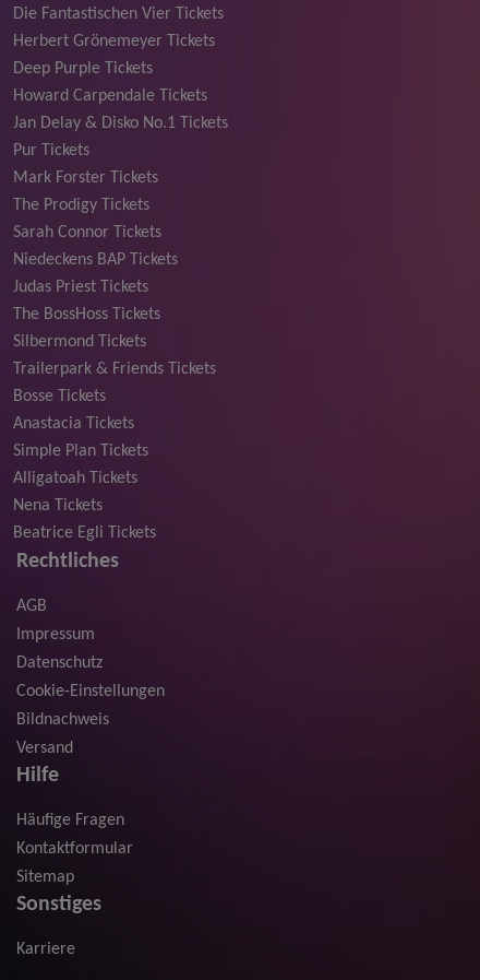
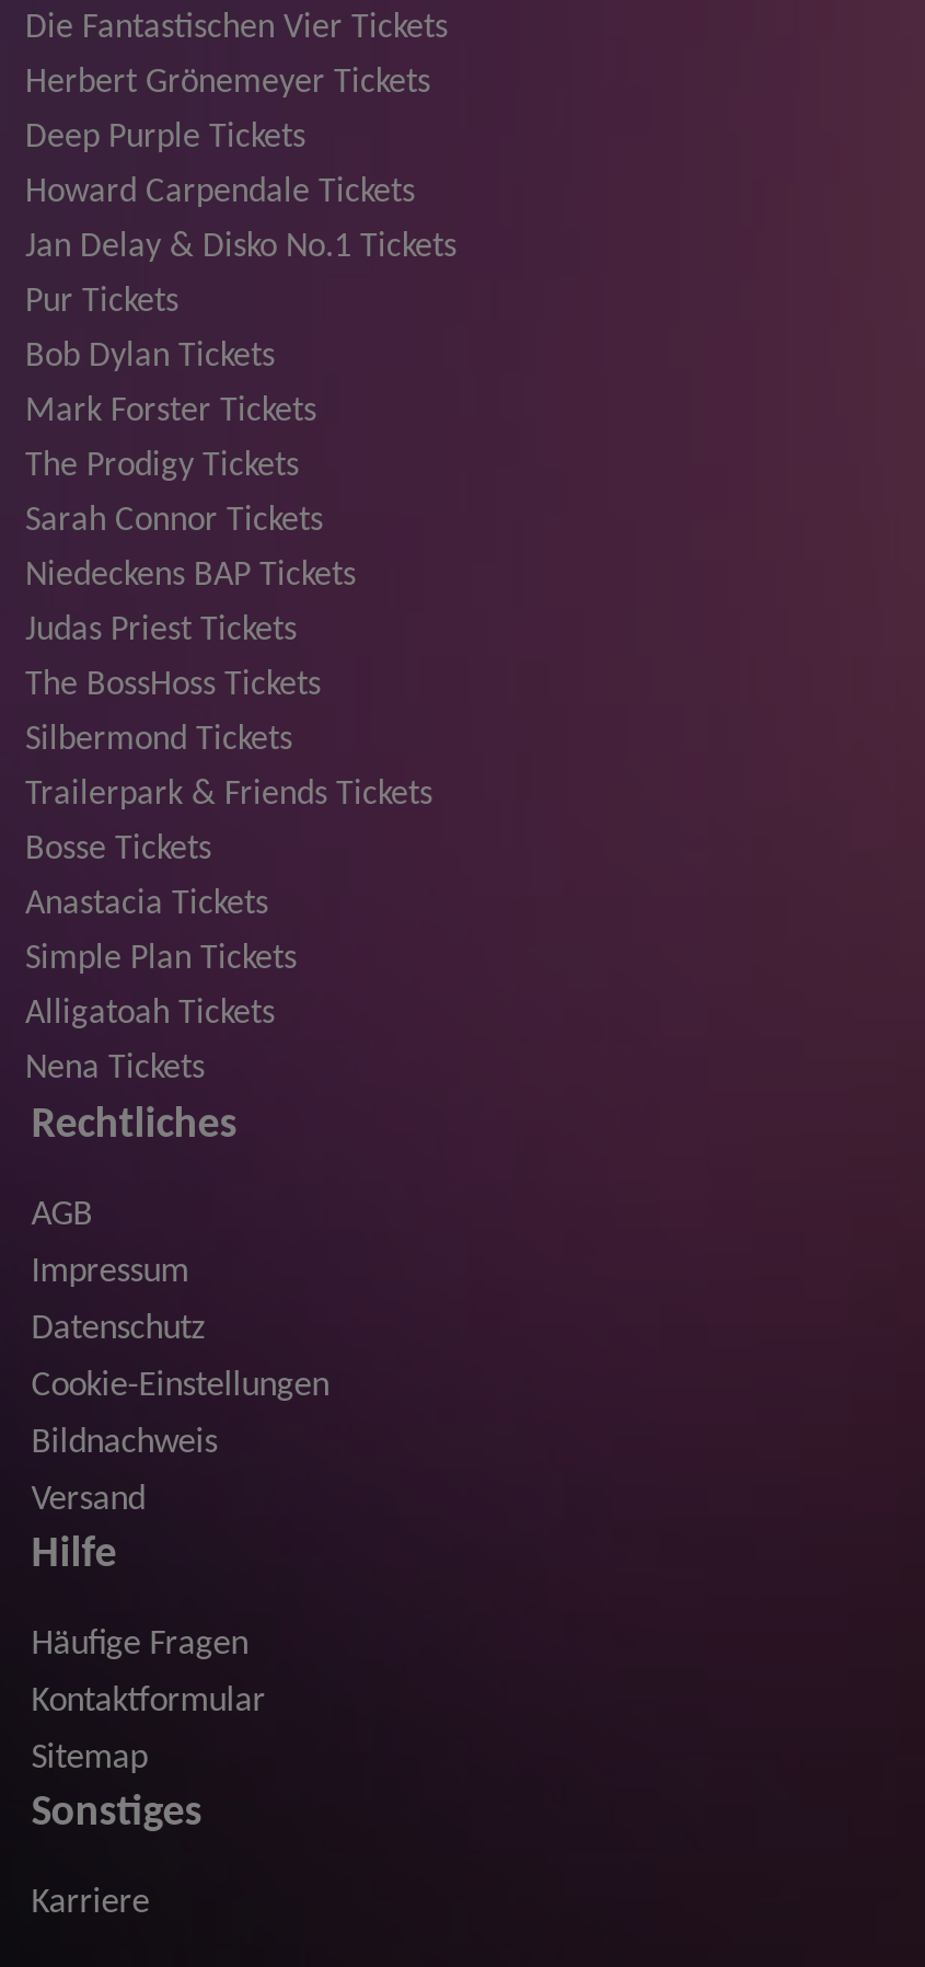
none -> [25,340,275,375] Bob Dylan Tickets
moved [13,170,216,515] -> [25,395,432,1087]: Mark Forster Tickets | The Prodigy Tickets | Sarah Connor Tickets | ... | Alligatoah Tickets | Nena Tickets
[13,525,156,542] Beatrice Egli Tickets -> none

